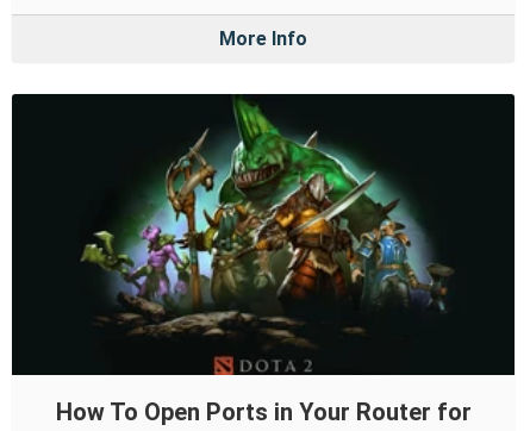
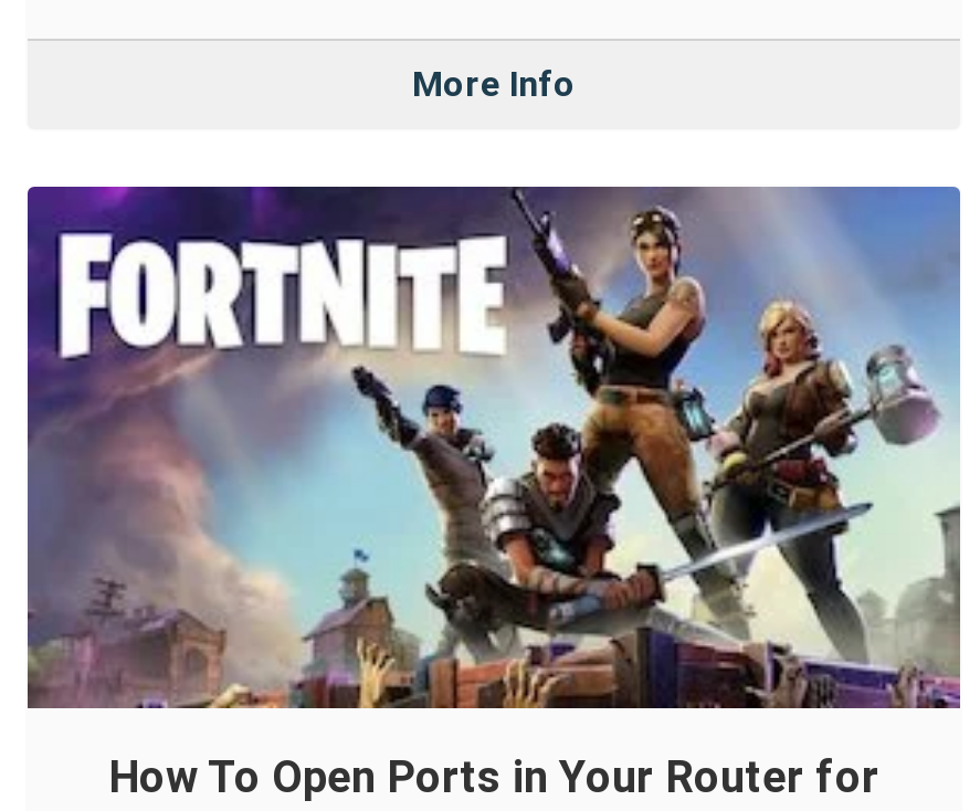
[11,93,516,376] [image] -> [25,186,962,712] [image]

